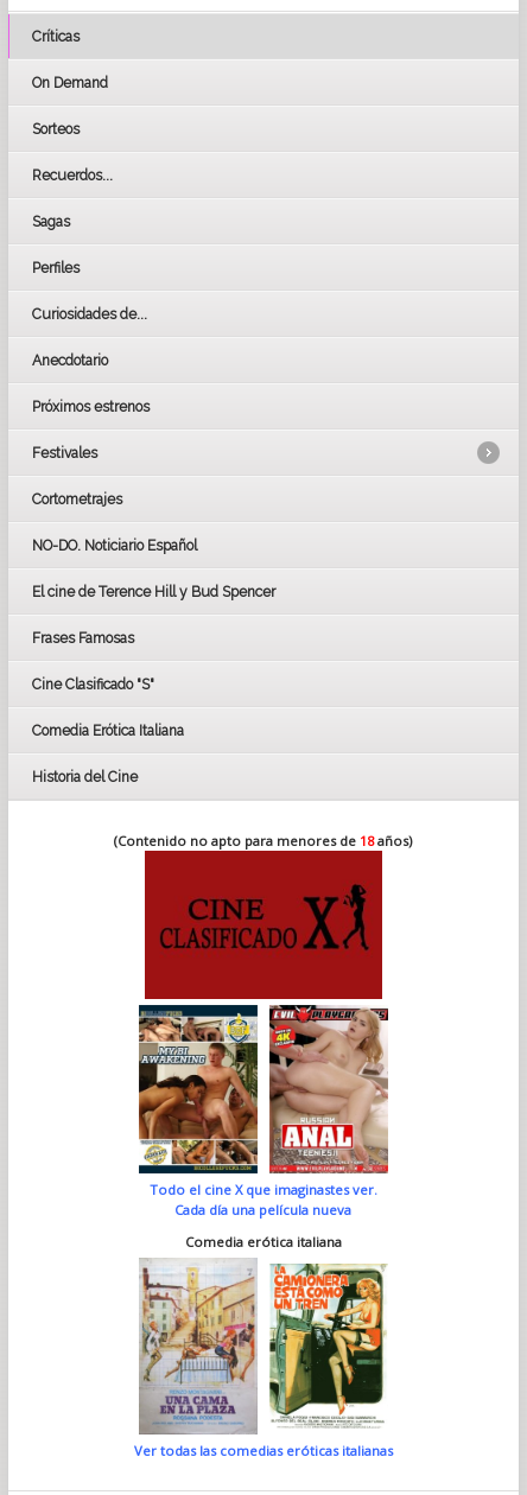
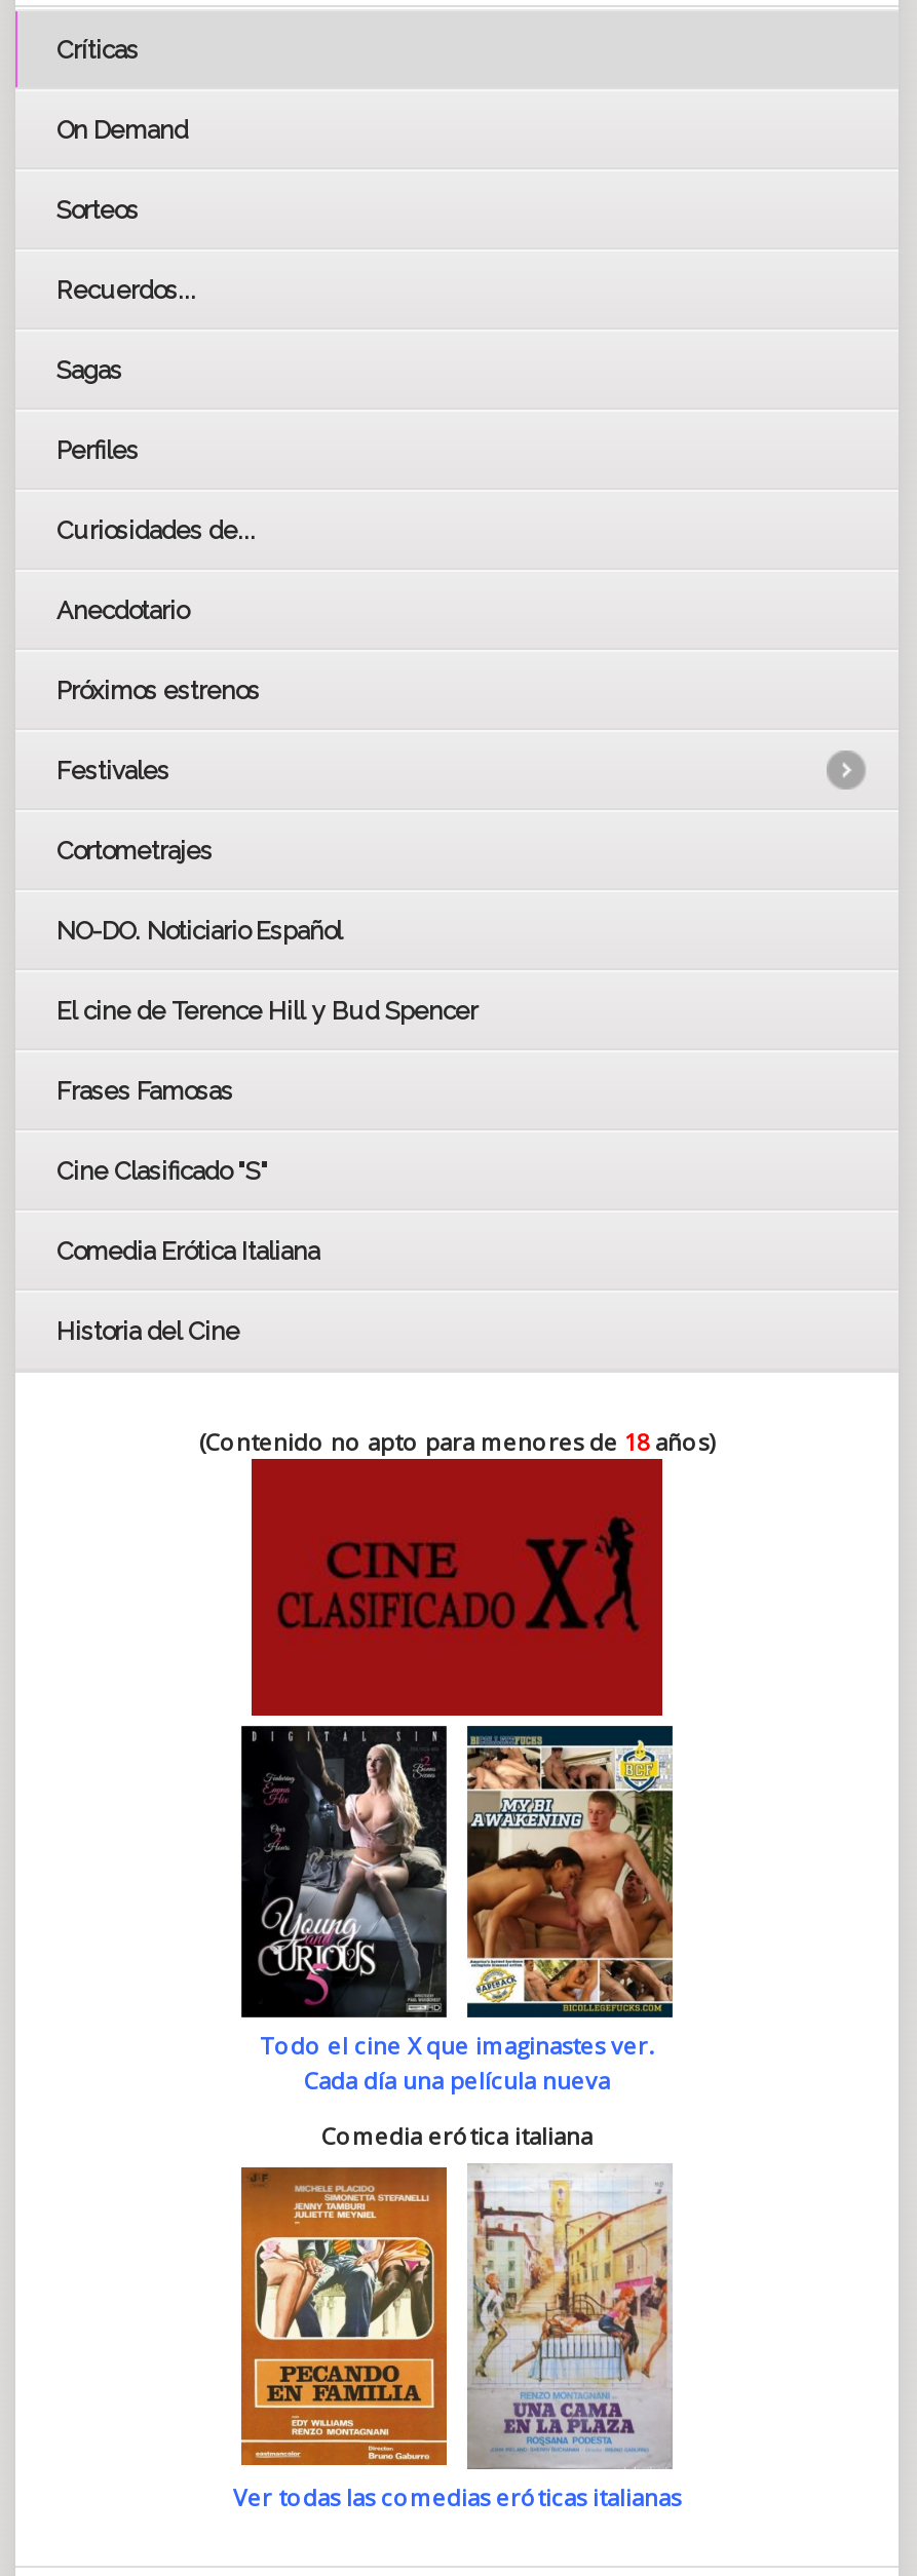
[138,1005,259,1173] [image] -> [239,1726,449,2017] [image]
[268,1004,389,1175] [image] -> [465,1724,675,2020] [image]
[139,1259,258,1436] [image] -> [239,2165,449,2469] [image]
[269,1259,387,1434] [image] -> [465,2163,673,2471] [image]

